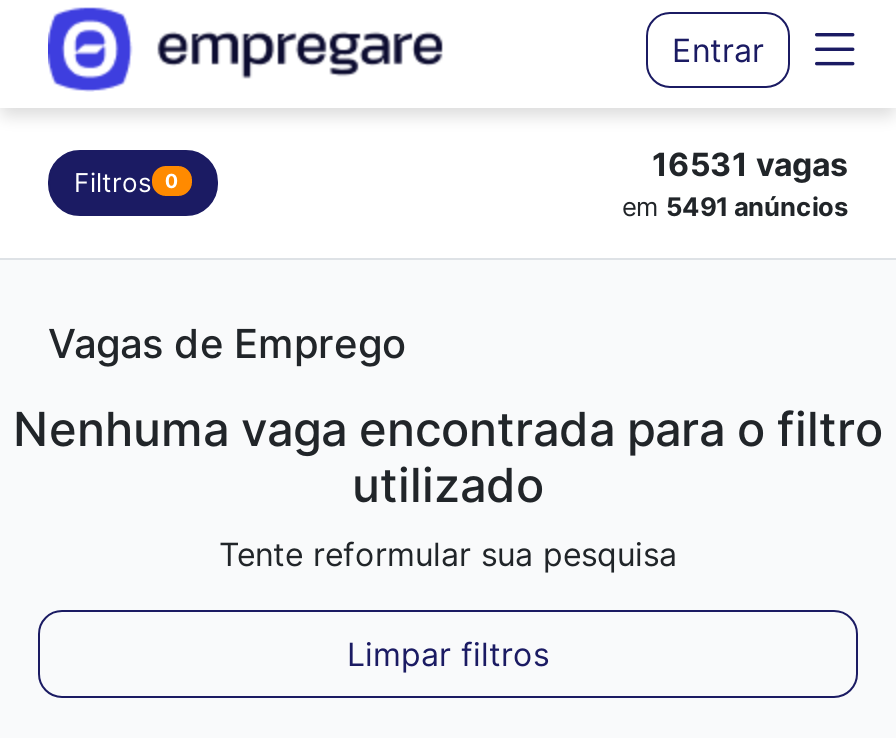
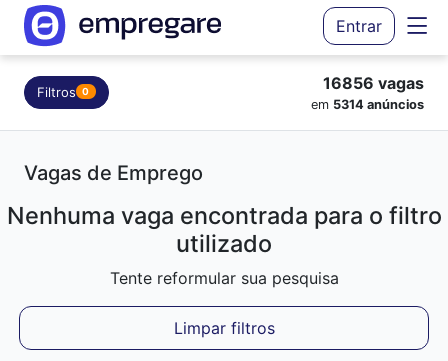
[652,144,848,184] 16531 vagas -> [323,73,424,93] 16856 vagas
[622,192,848,222] em 5491 anúncios -> [311,97,424,112] em 5314 anúncios

